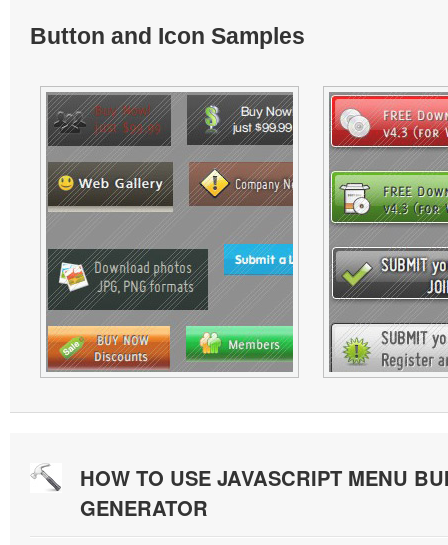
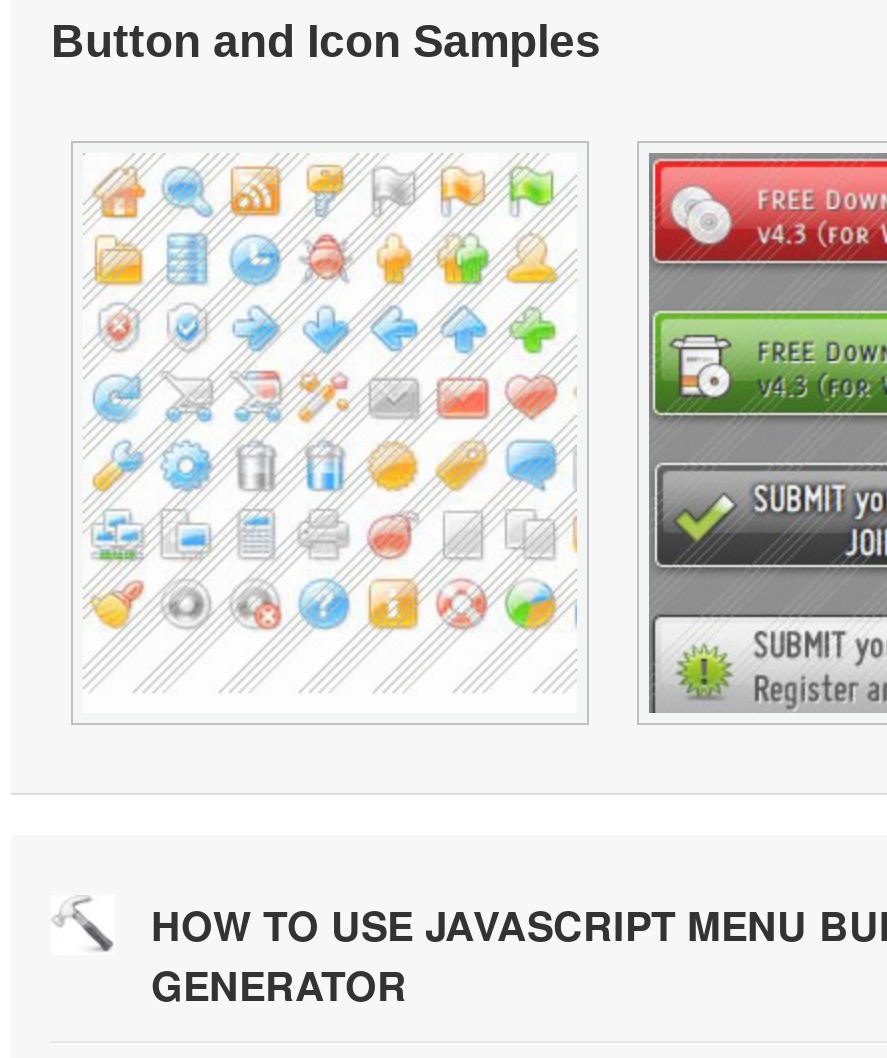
[45,91,294,373] [image] -> [83,153,579,713] [image]

